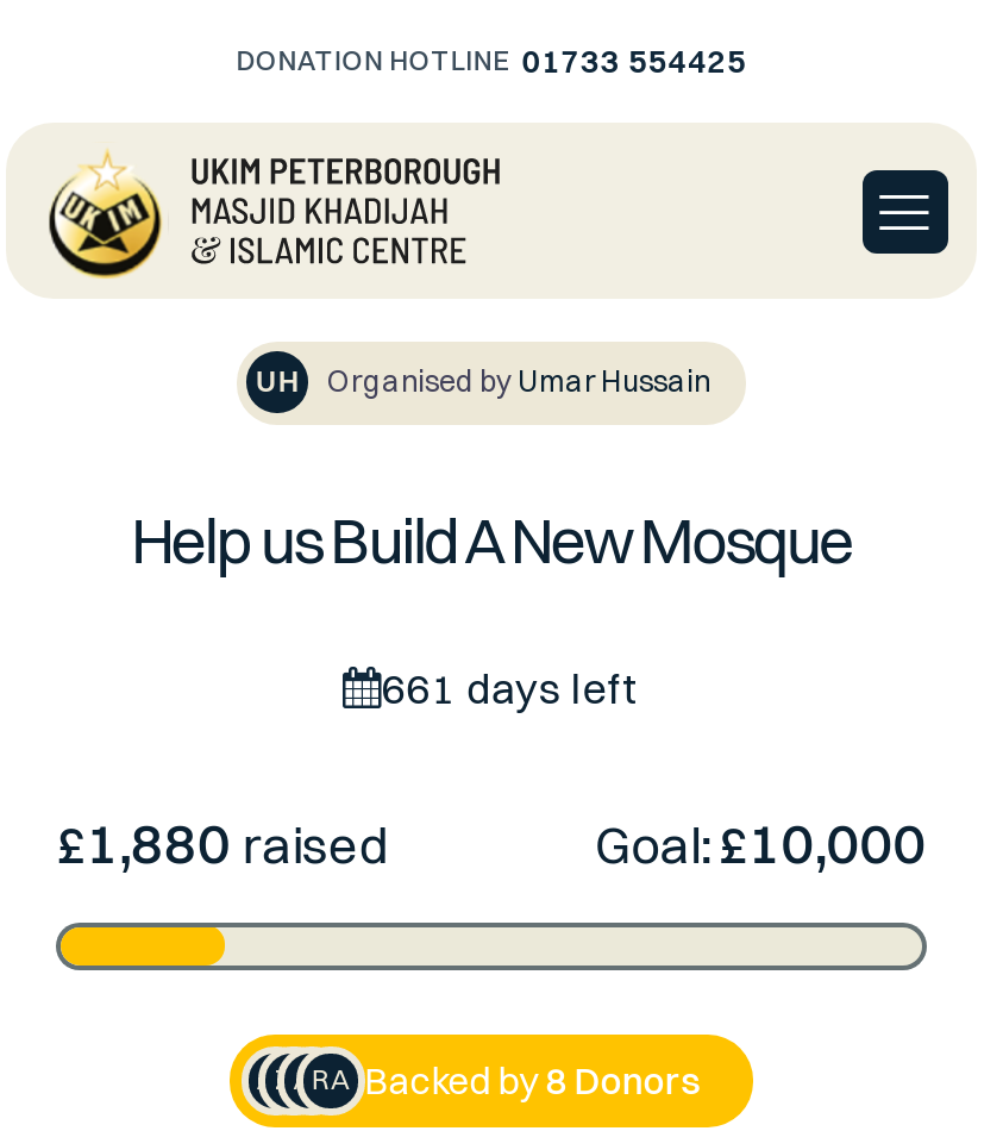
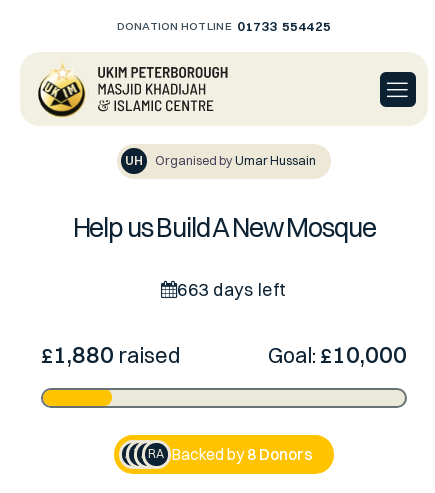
[381,664,640,714] 661 days left -> [177,279,286,300] 663 days left

